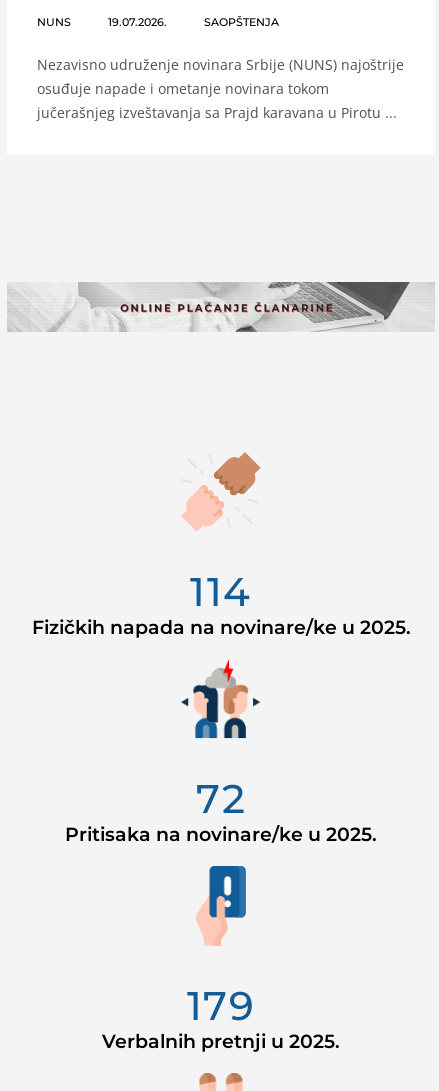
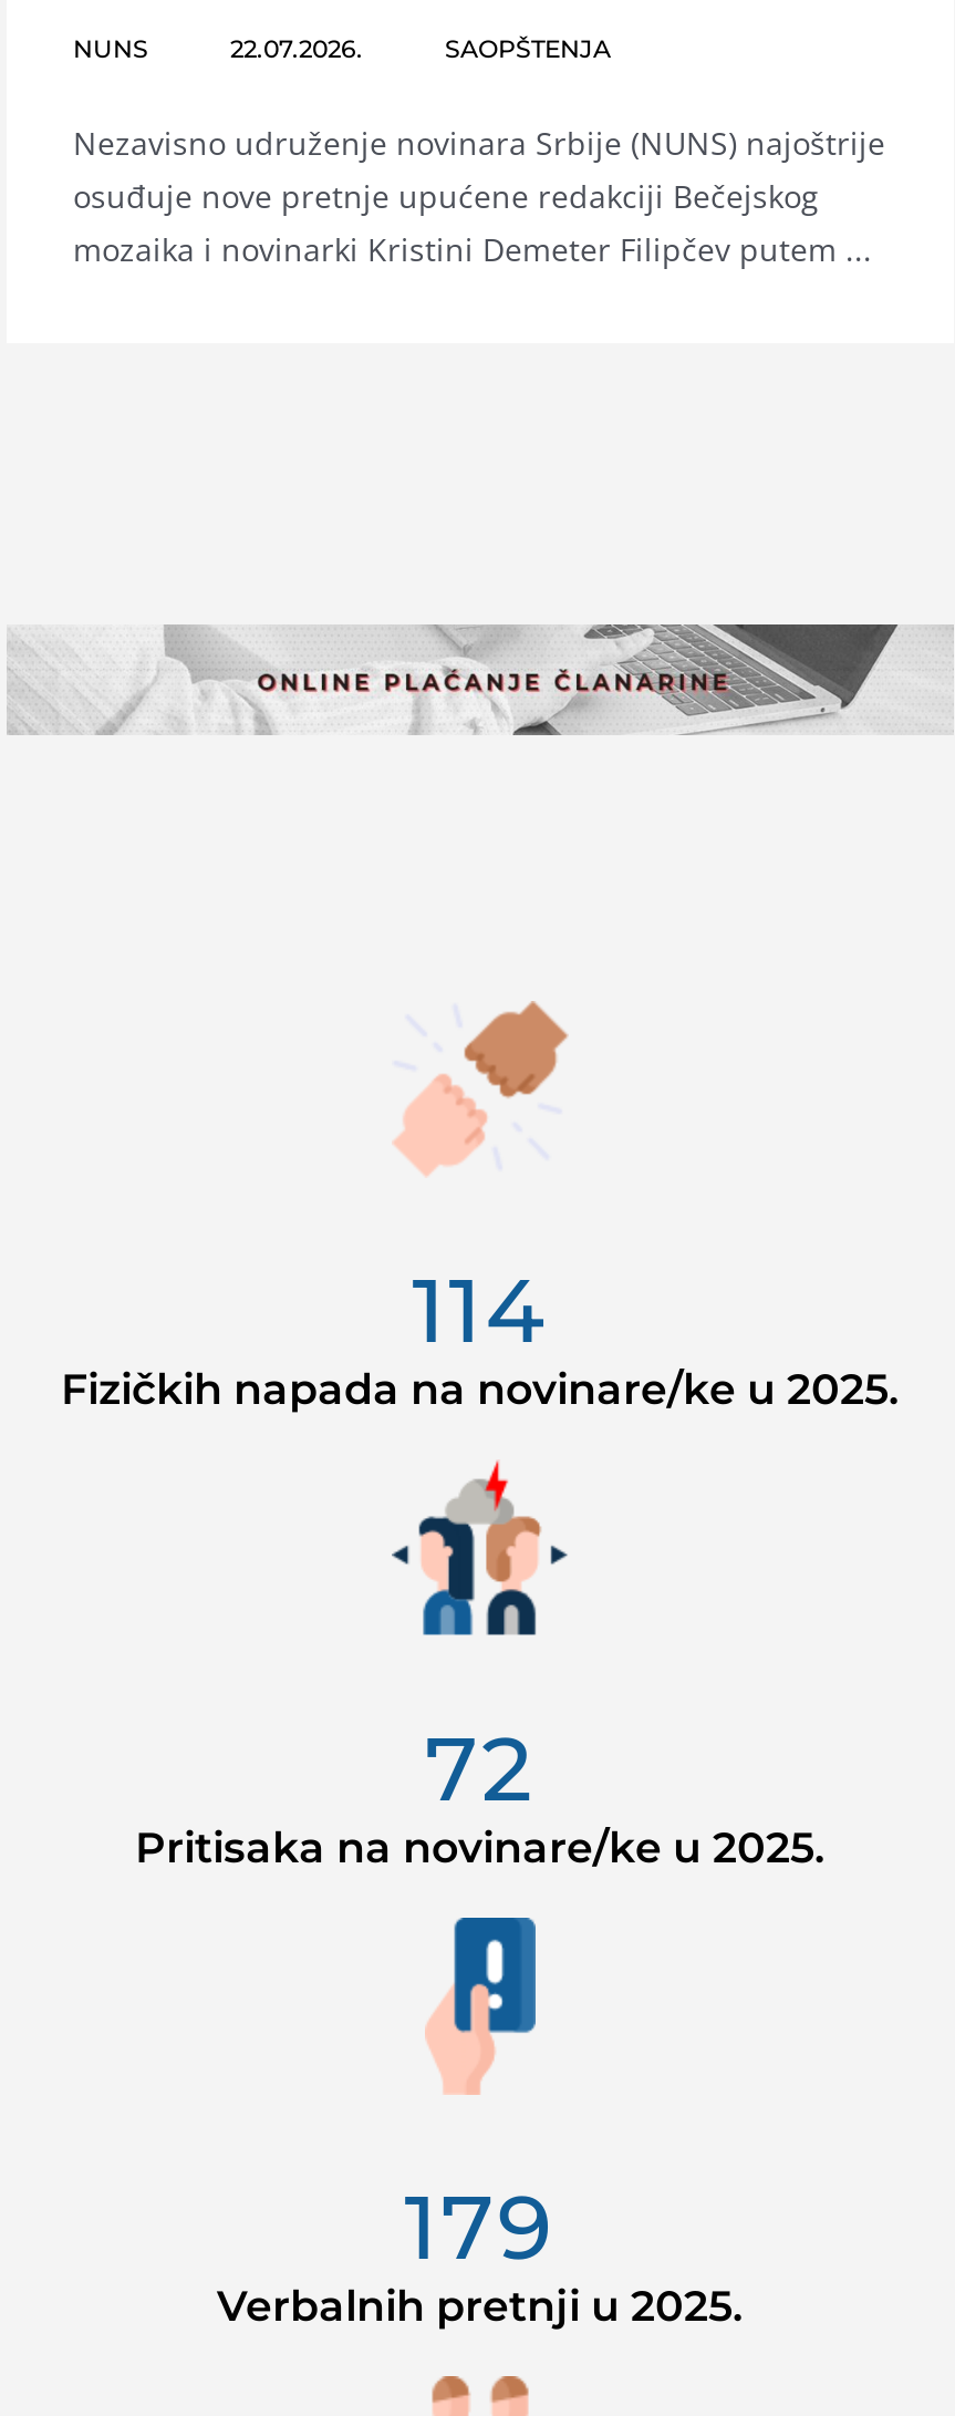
[108,15,170,29] 19.07.2026. -> [230,34,370,65] 22.07.2026.
[37,79,397,122] osuđuje napade i ometanje novinara tokom | jučerašnjeg izveštavanja sa Prajd karavana u Pirotu ... -> [73,176,872,271] osuđuje nove pretnje upućene redakciji Bečejskog | mozaika i novinarki Kristini Demeter Filipčev putem ...

